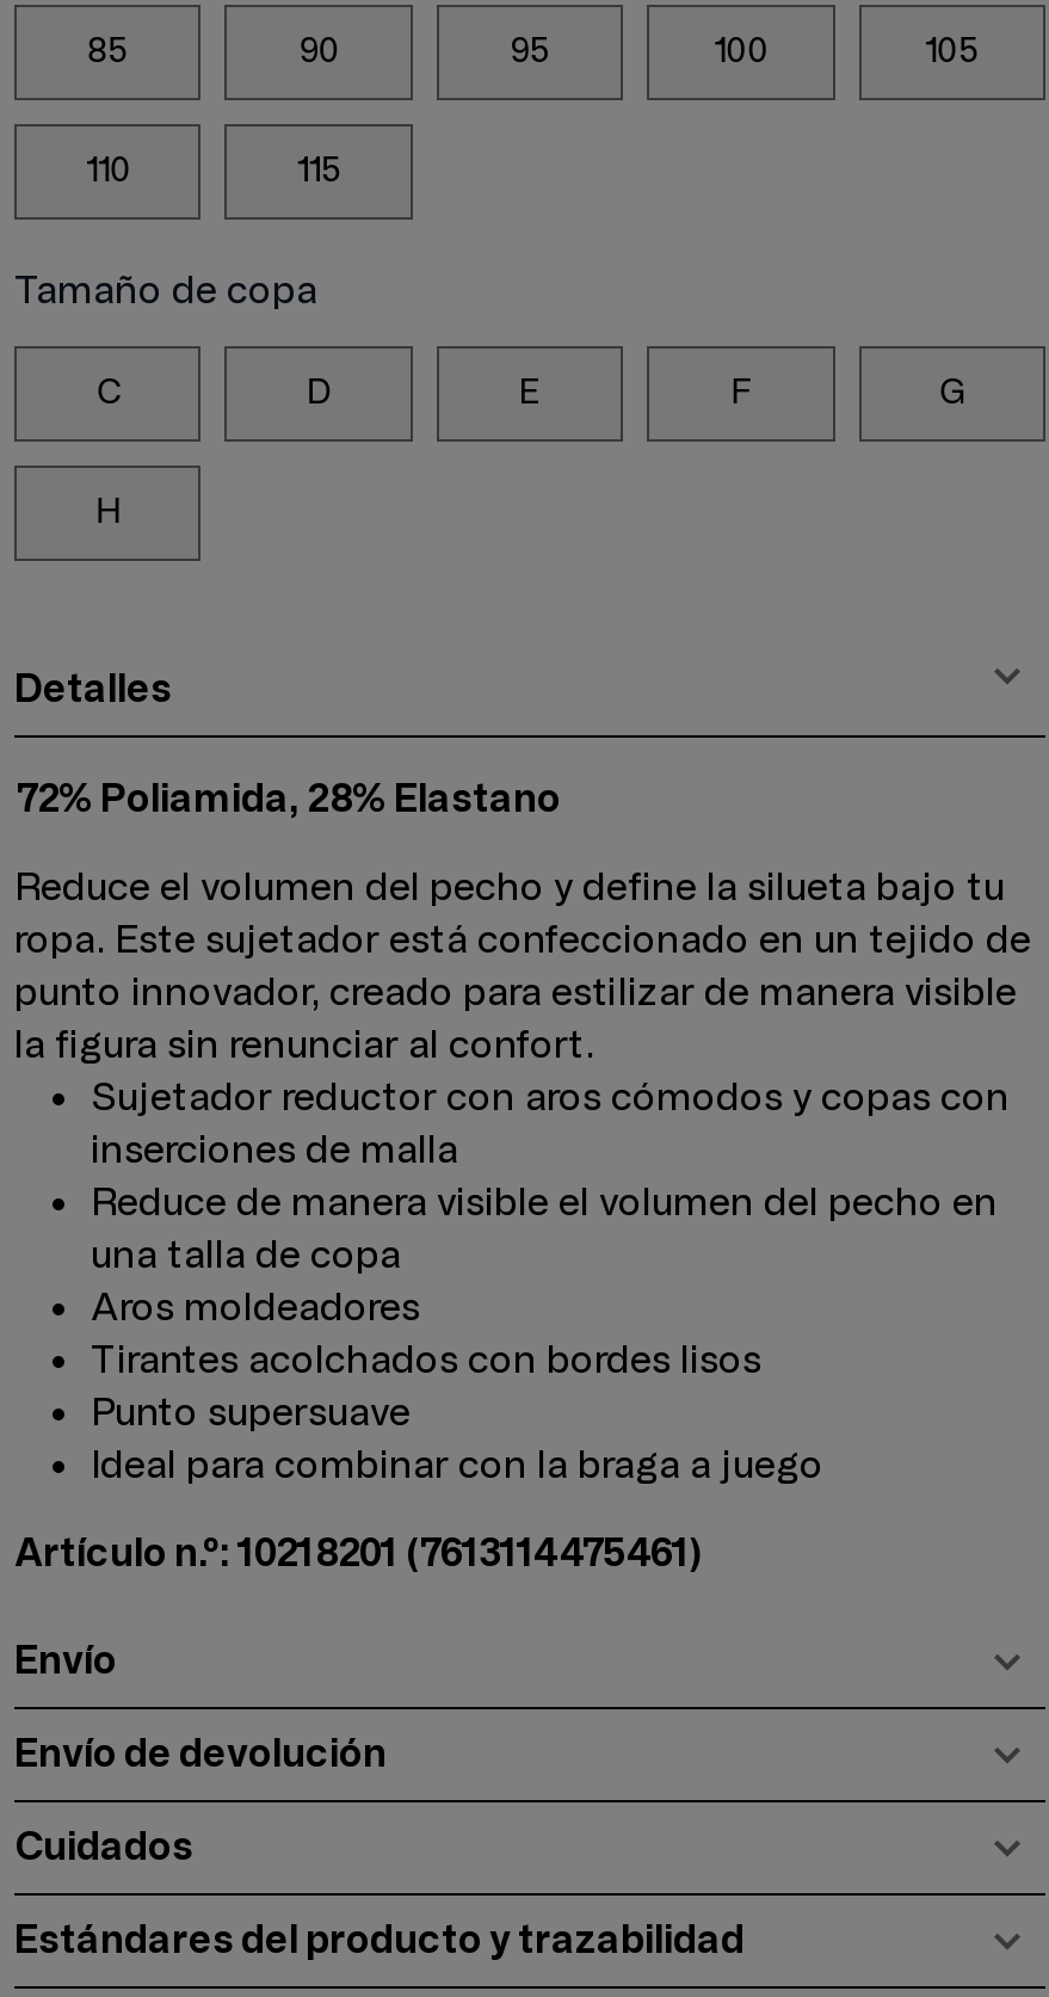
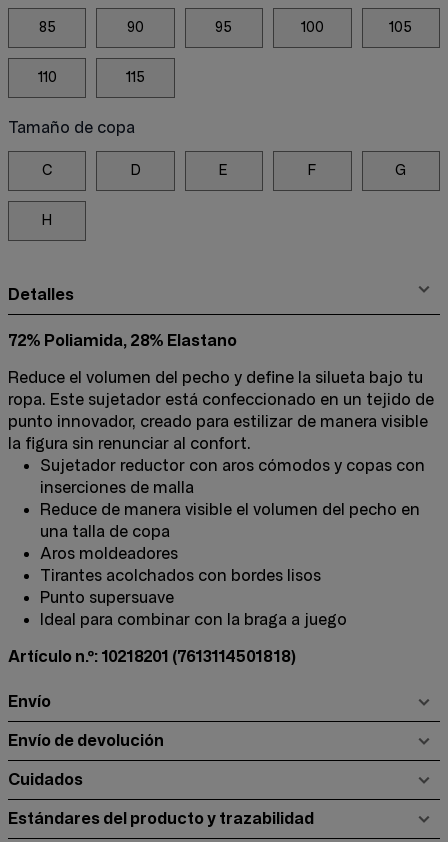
[14,1532,702,1573] Artículo n.º: 10218201 (7613114475461) -> [8,648,296,665] Artículo n.º: 10218201 (7613114501818)

